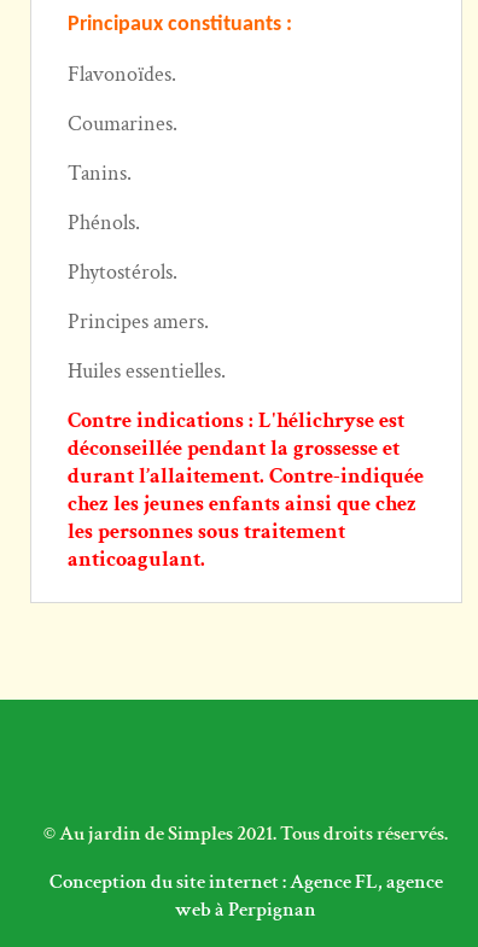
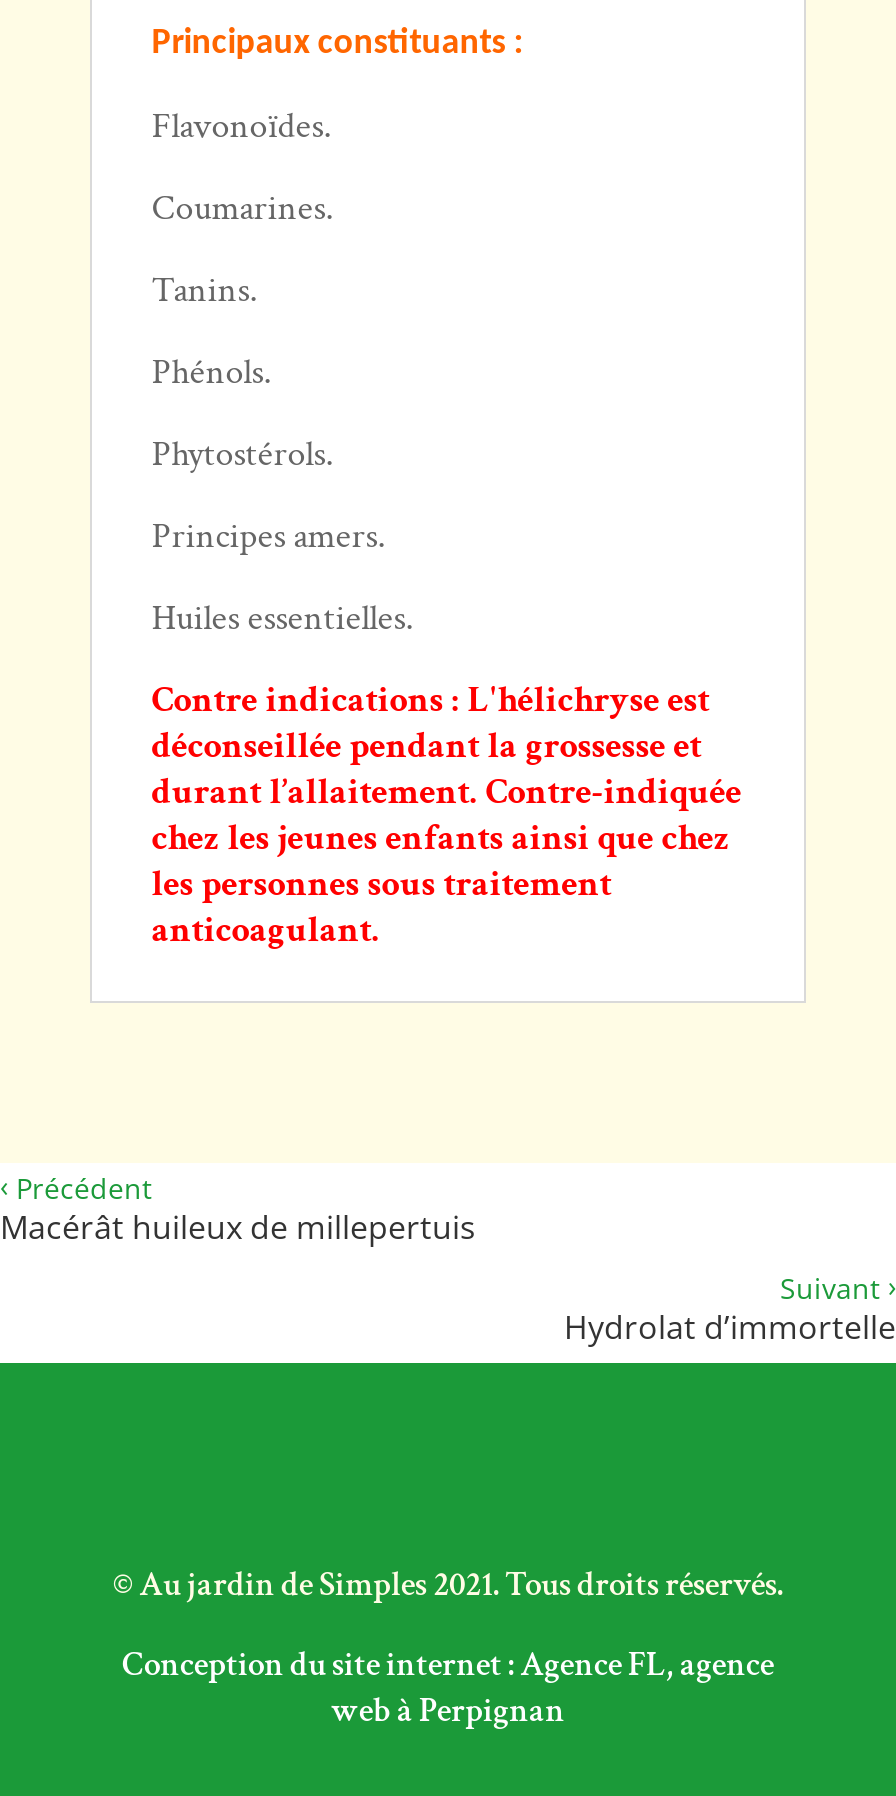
none -> [0,1167,896,1349] ‹ Précédent | Macérât huileux de millepertuis | Suivant › | Hydrolat d’immortelle

